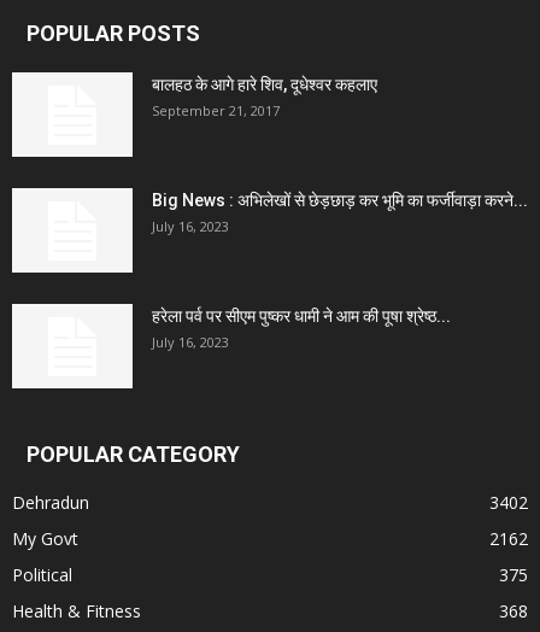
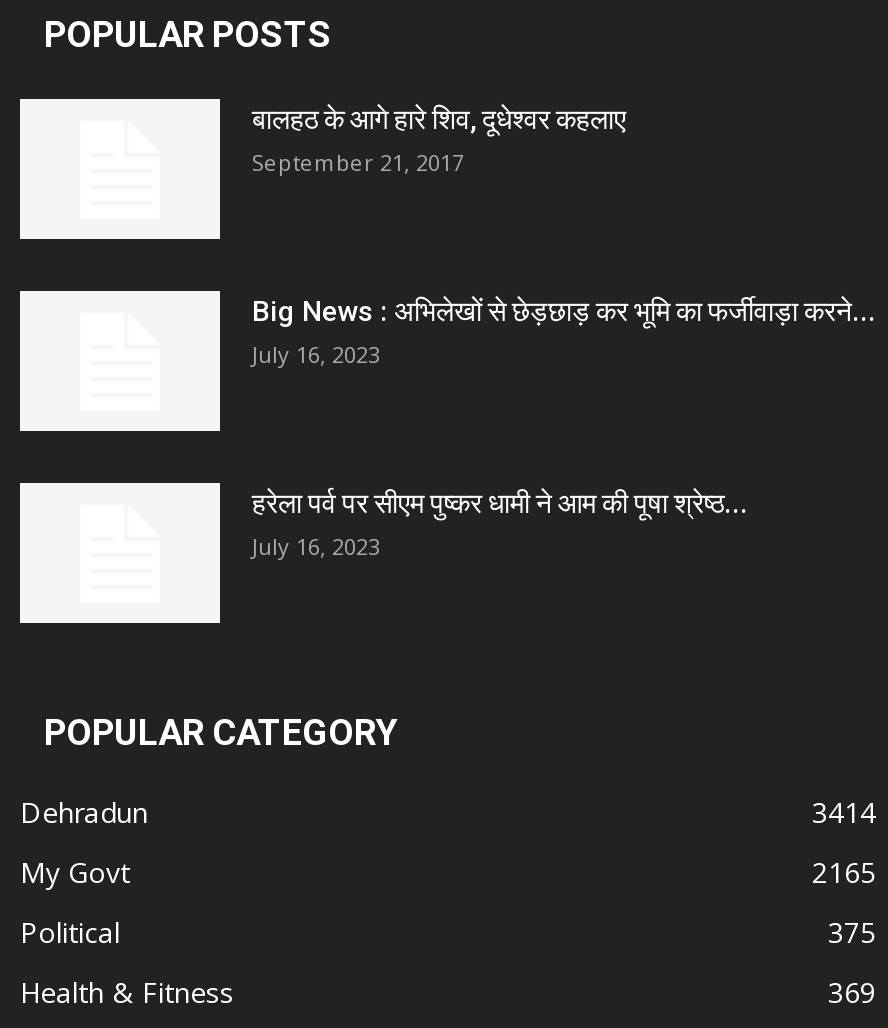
[489,491,528,514] 3402 -> [812,794,876,832] 3414
[489,527,528,550] 2162 -> [812,854,876,892] 2165
[499,599,528,622] 368 -> [828,974,876,1012] 369

